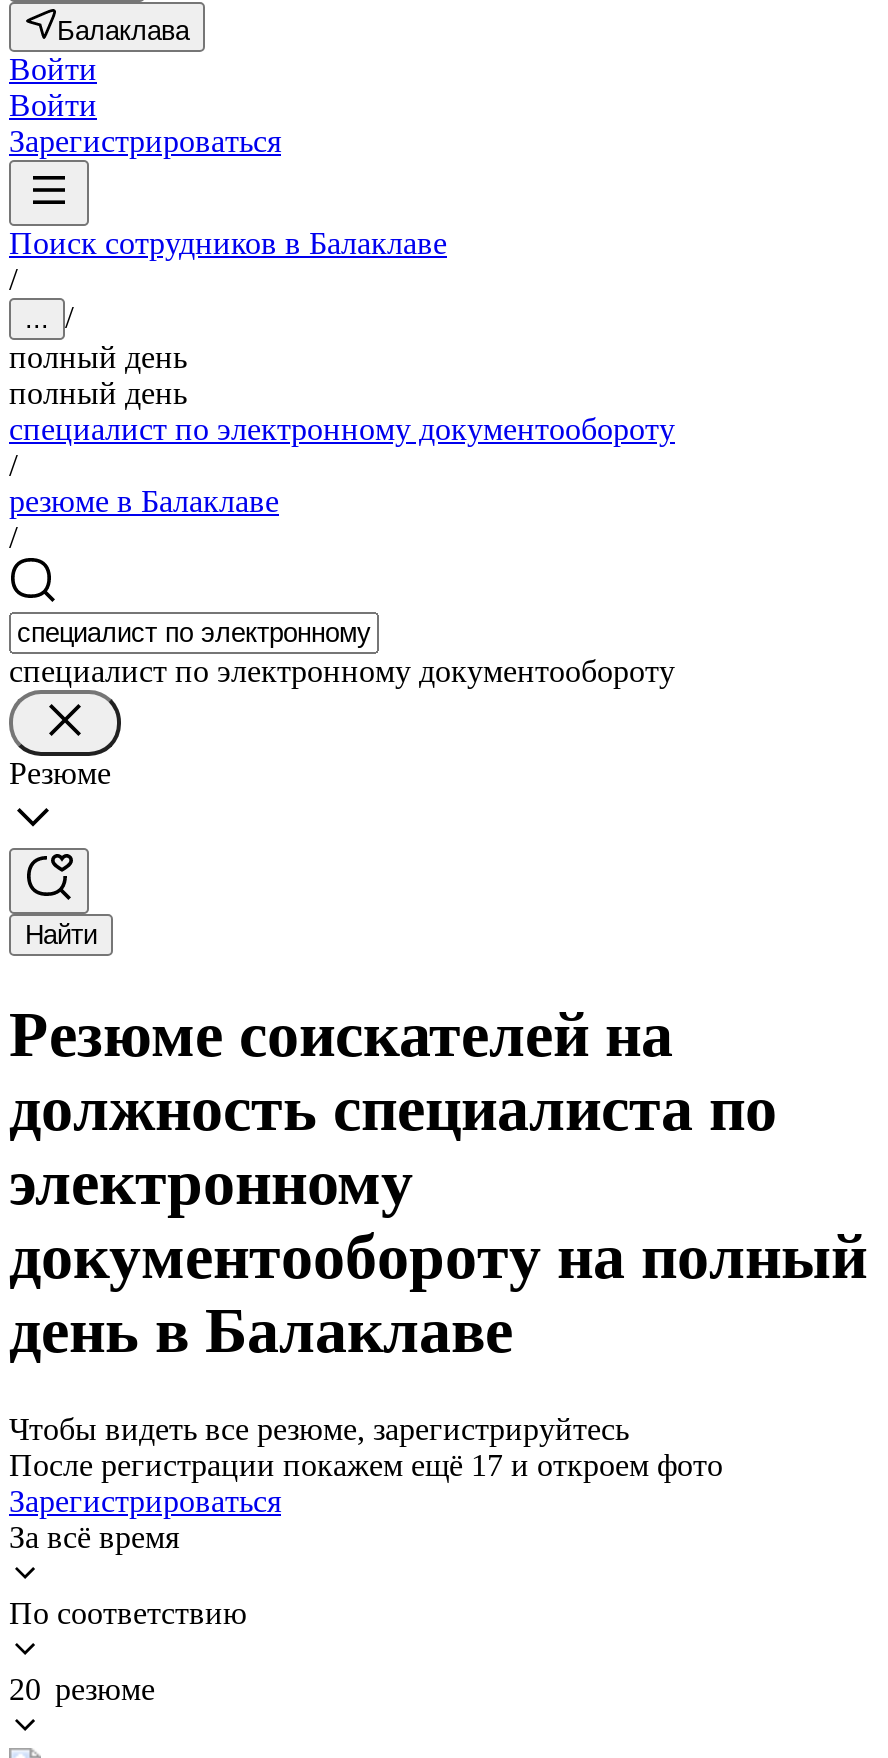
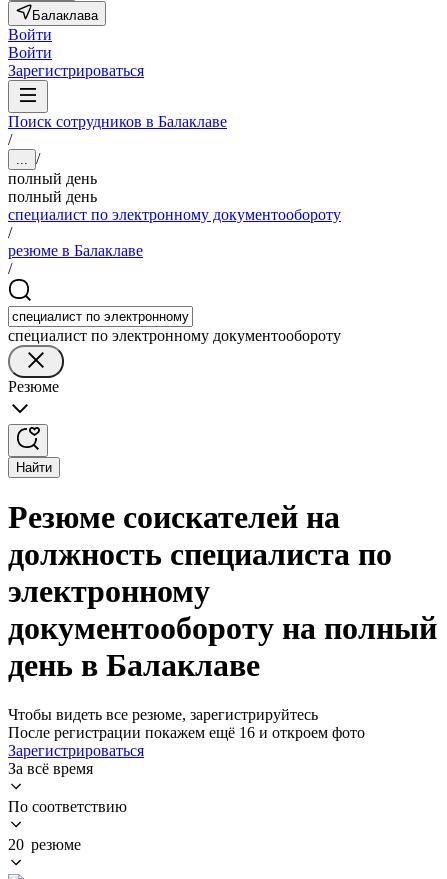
[9,1448,723,1482] После регистрации покажем ещё 17 и откроем фото -> [8,724,365,741] После регистрации покажем ещё 16 и откроем фото

